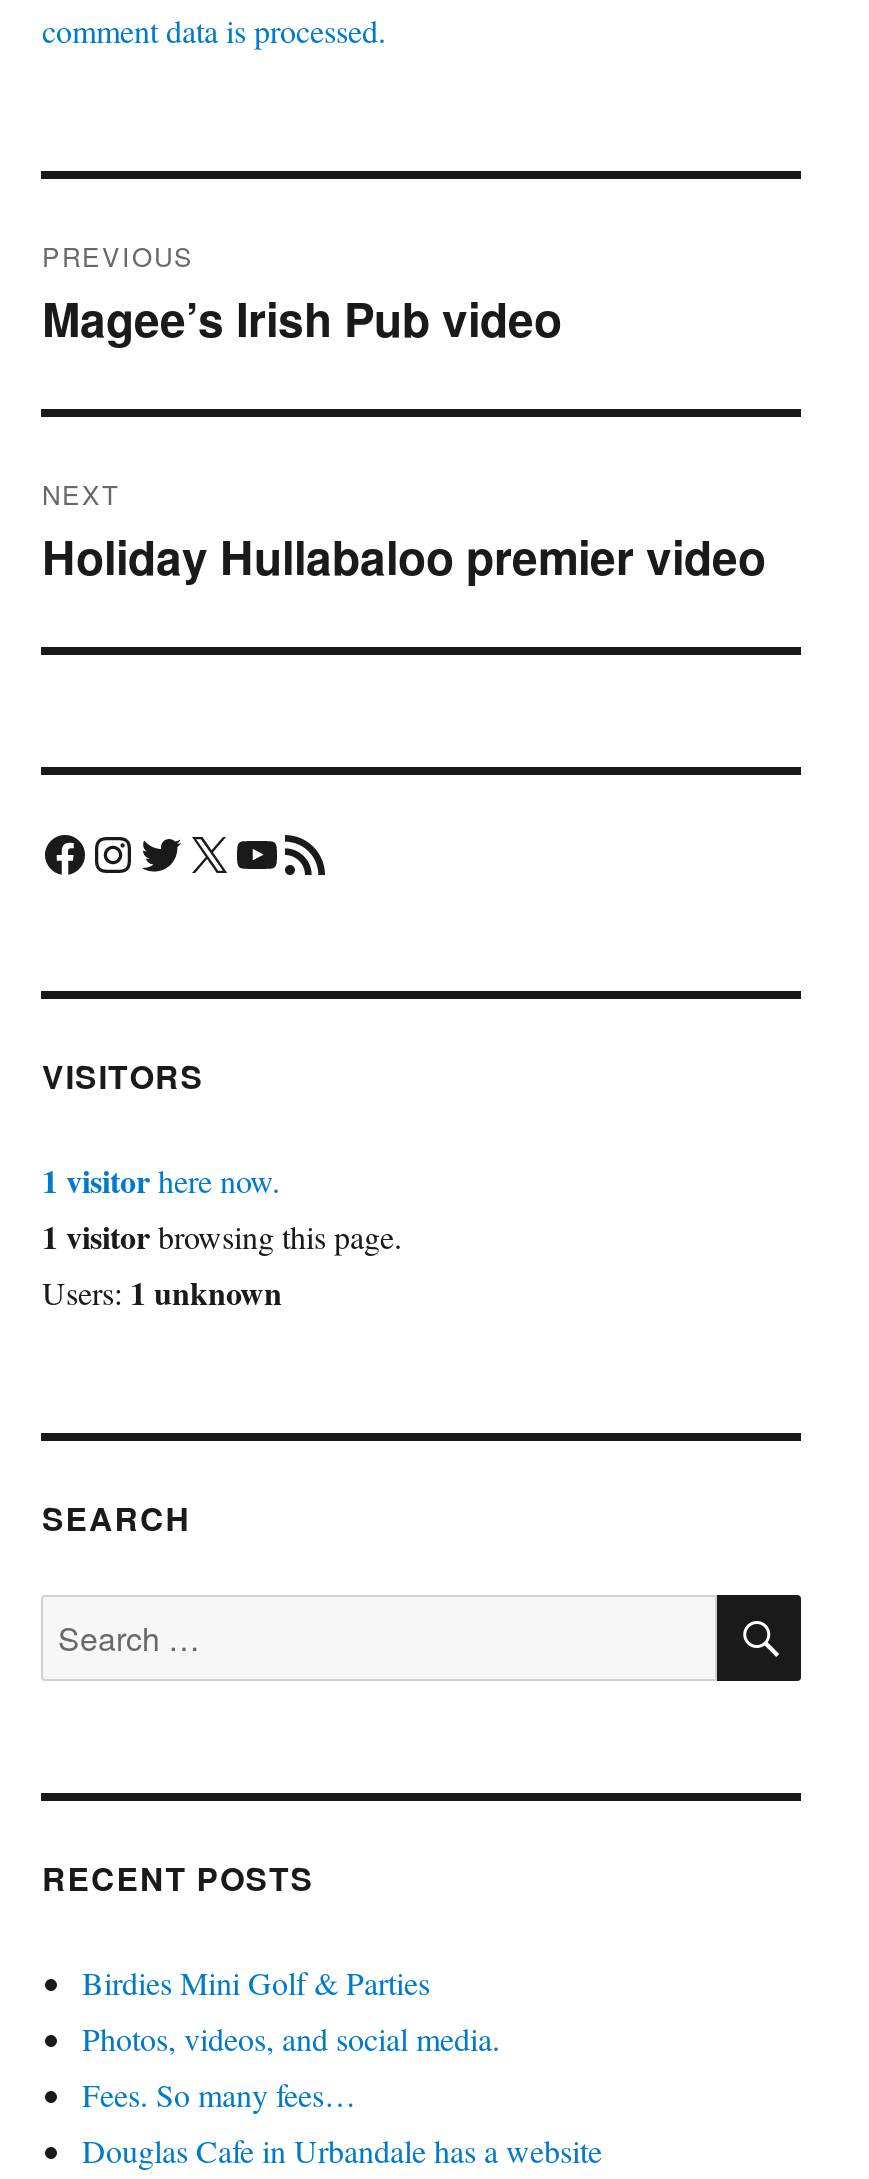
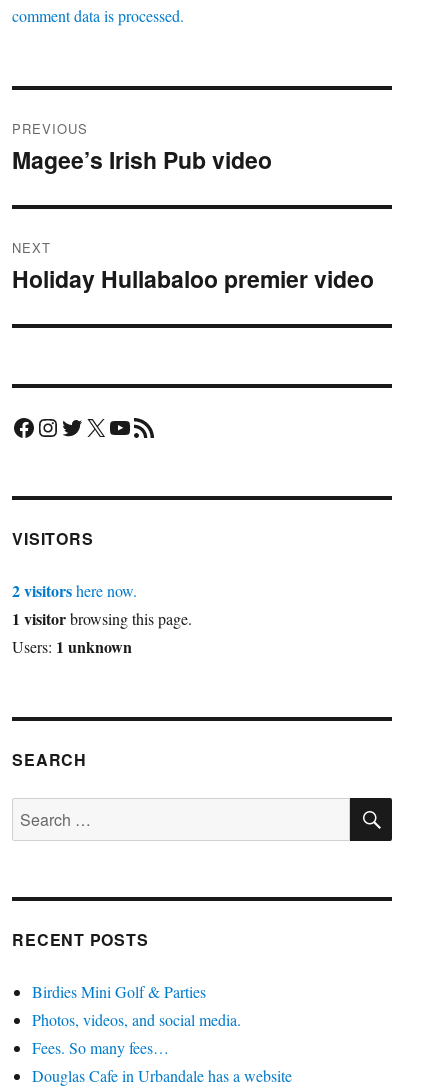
[42,1157,280,1203] 1 visitor here now. -> [12,579,137,602] 2 visitors here now.

